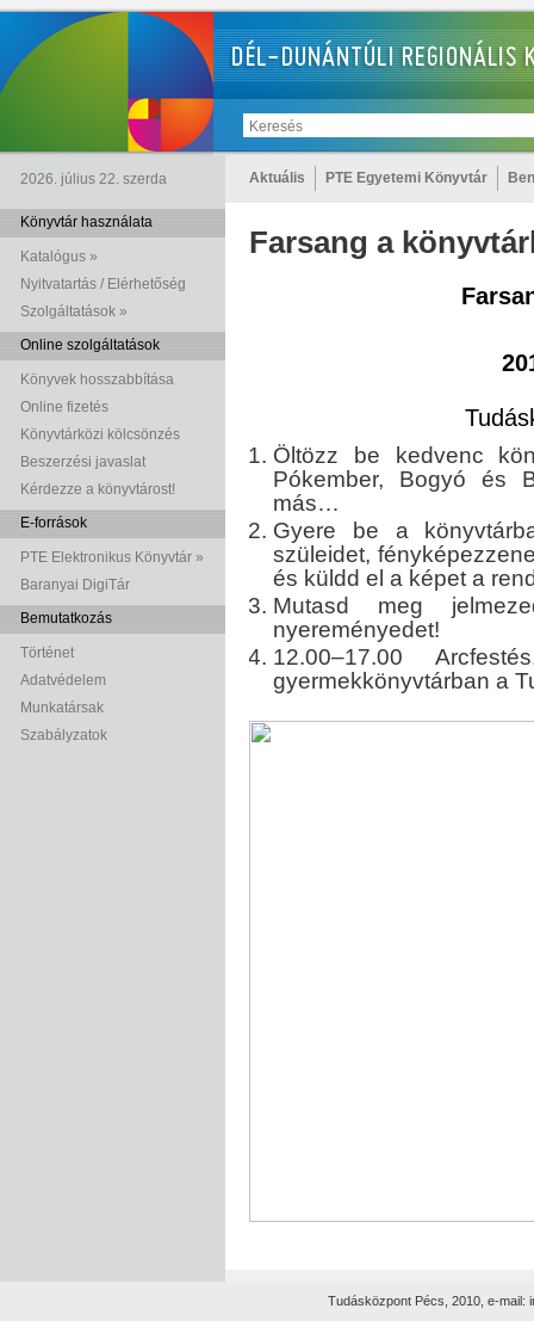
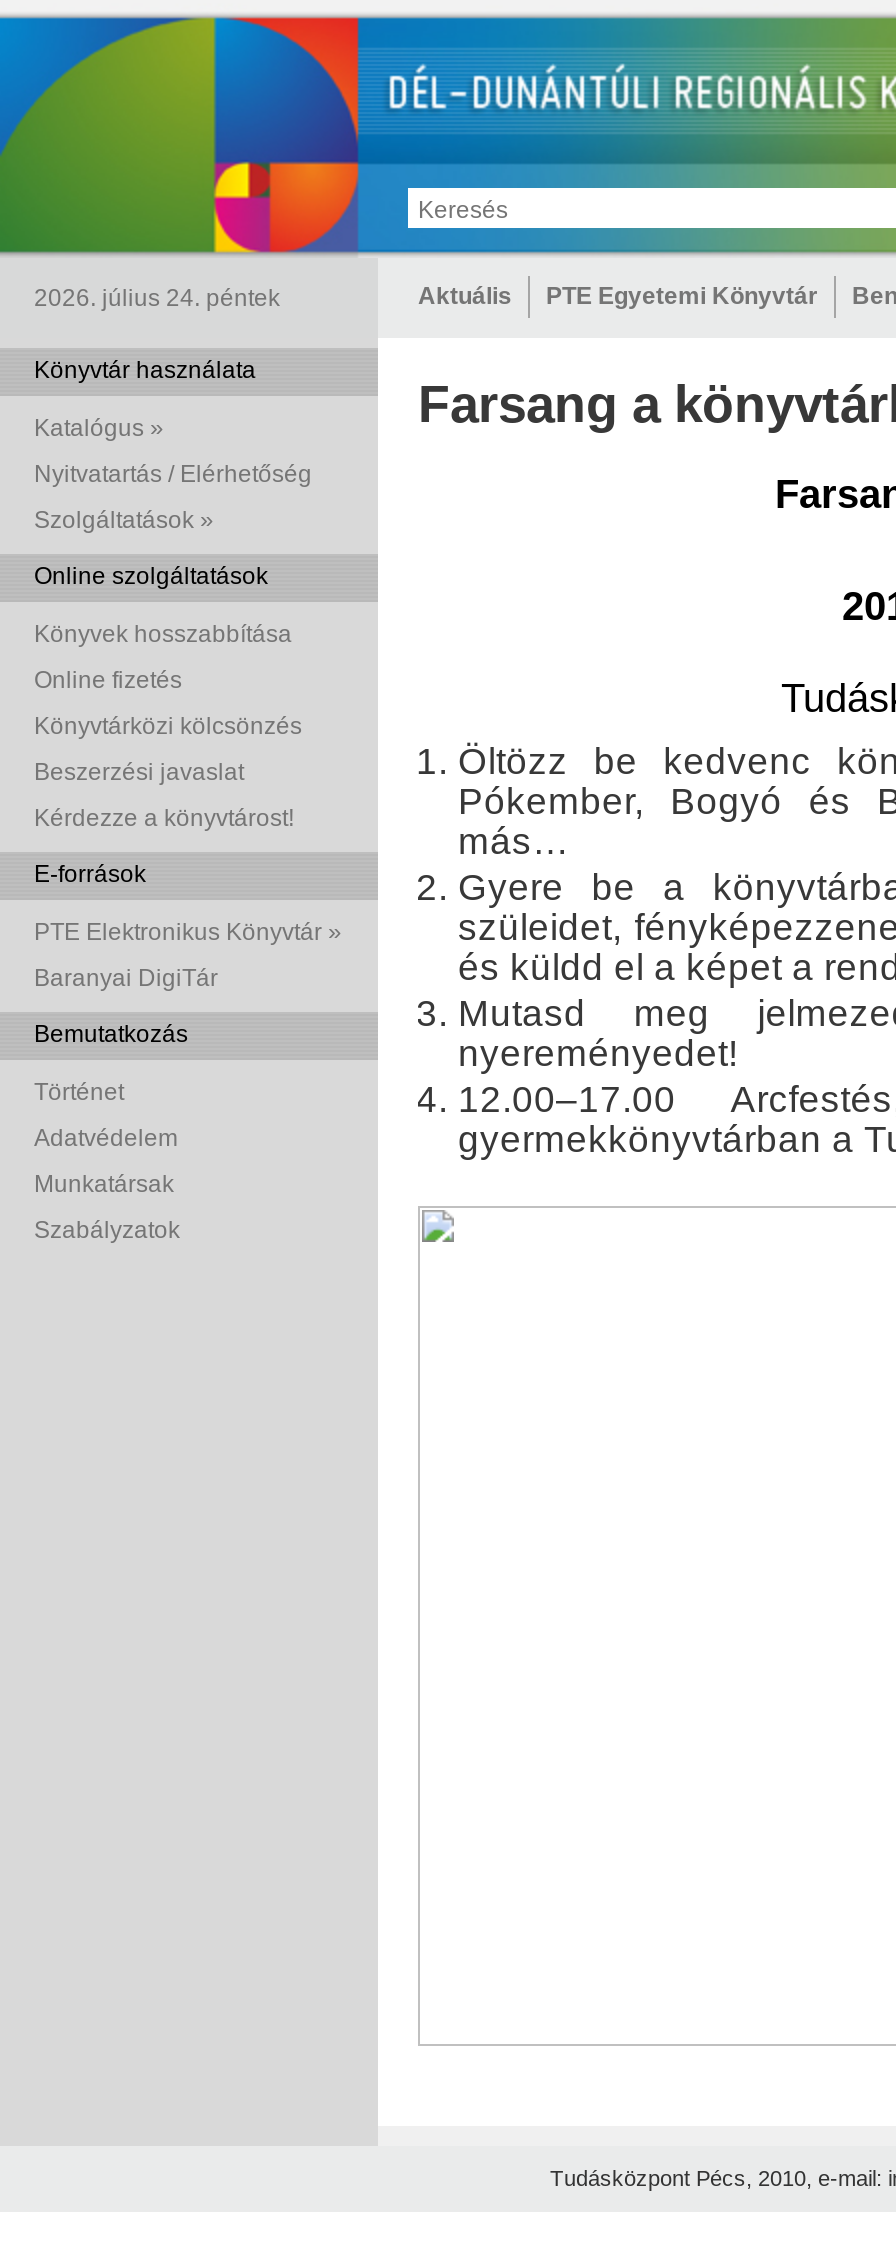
[20,171,167,187] 2026. július 22. szerda -> [34,284,280,312] 2026. július 24. péntek

